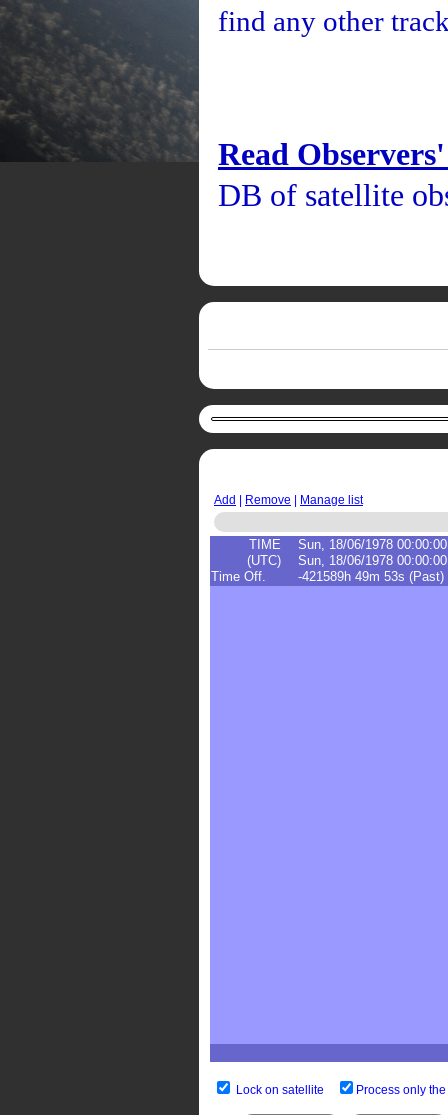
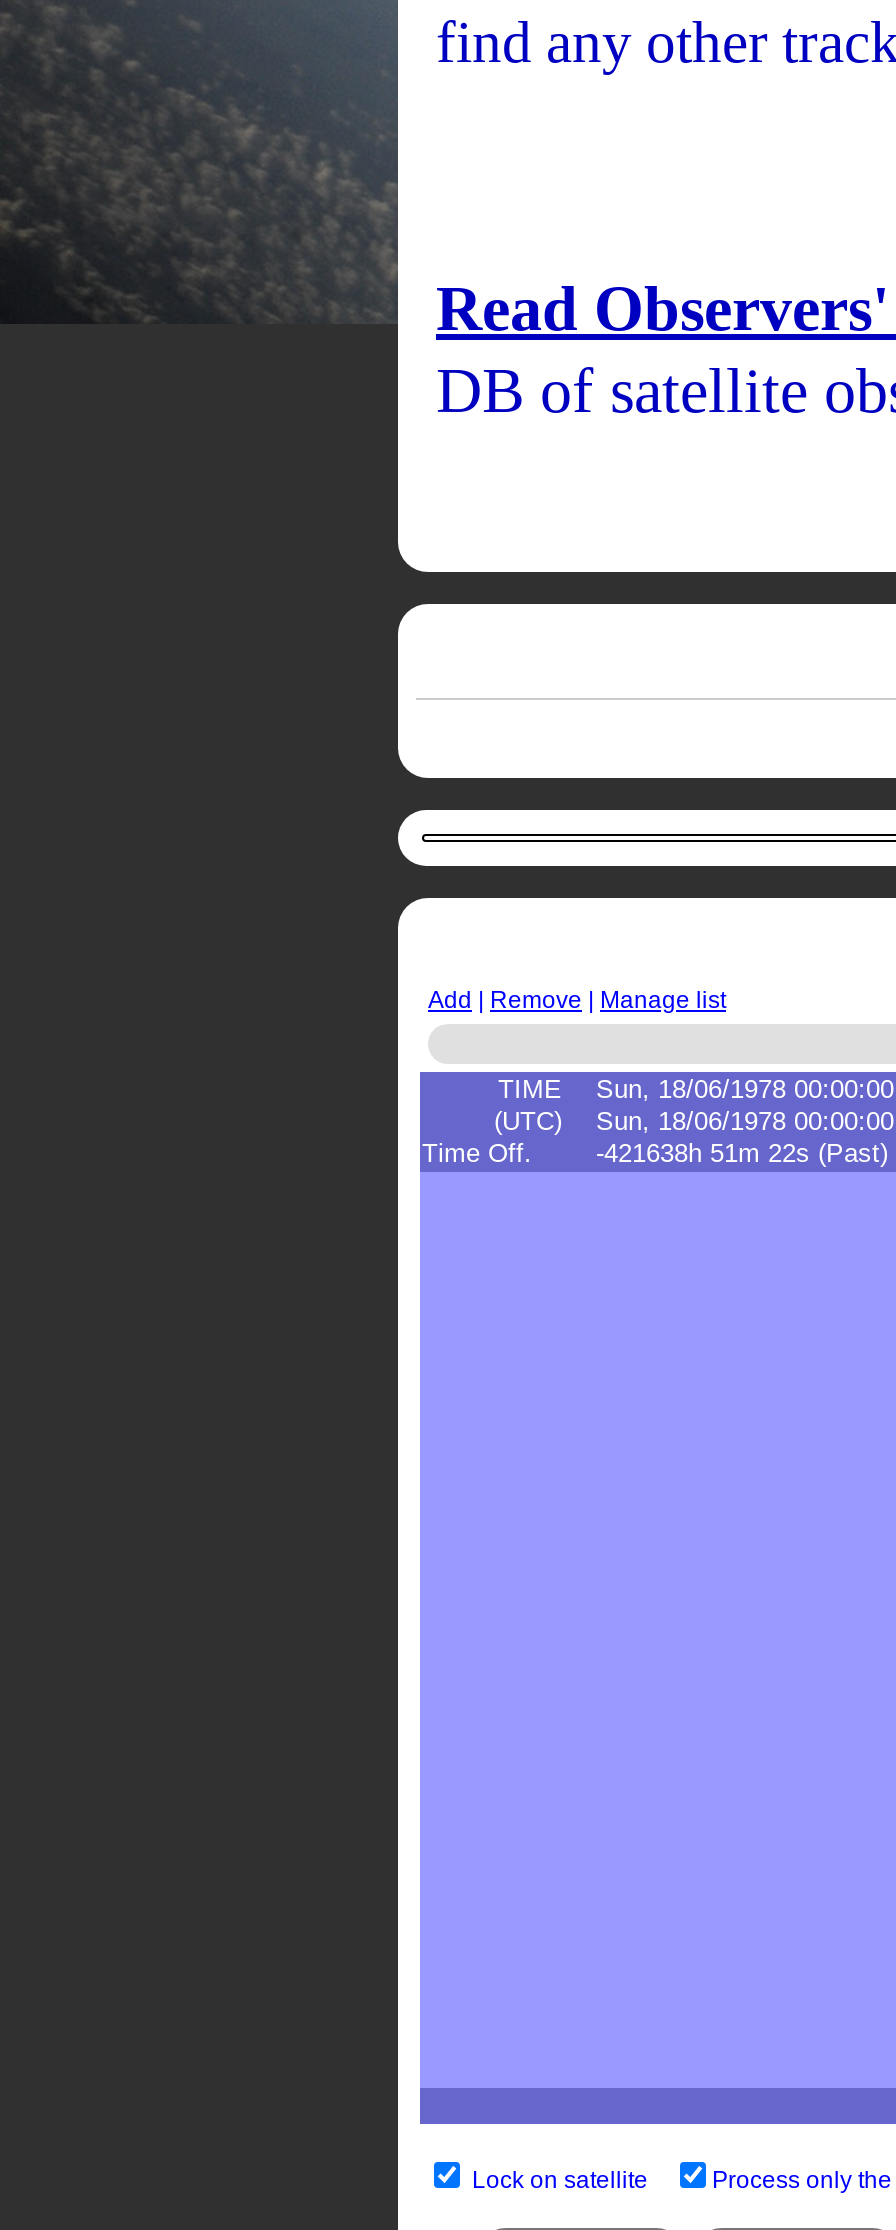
[298,569,444,584] -421589h 49m 53s (Past) -> [596,1138,888,1168] -421638h 51m 22s (Past)

